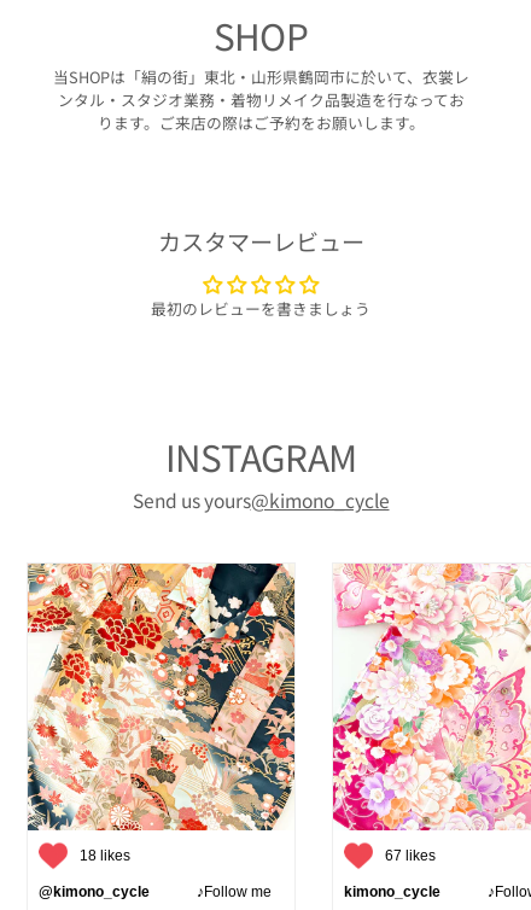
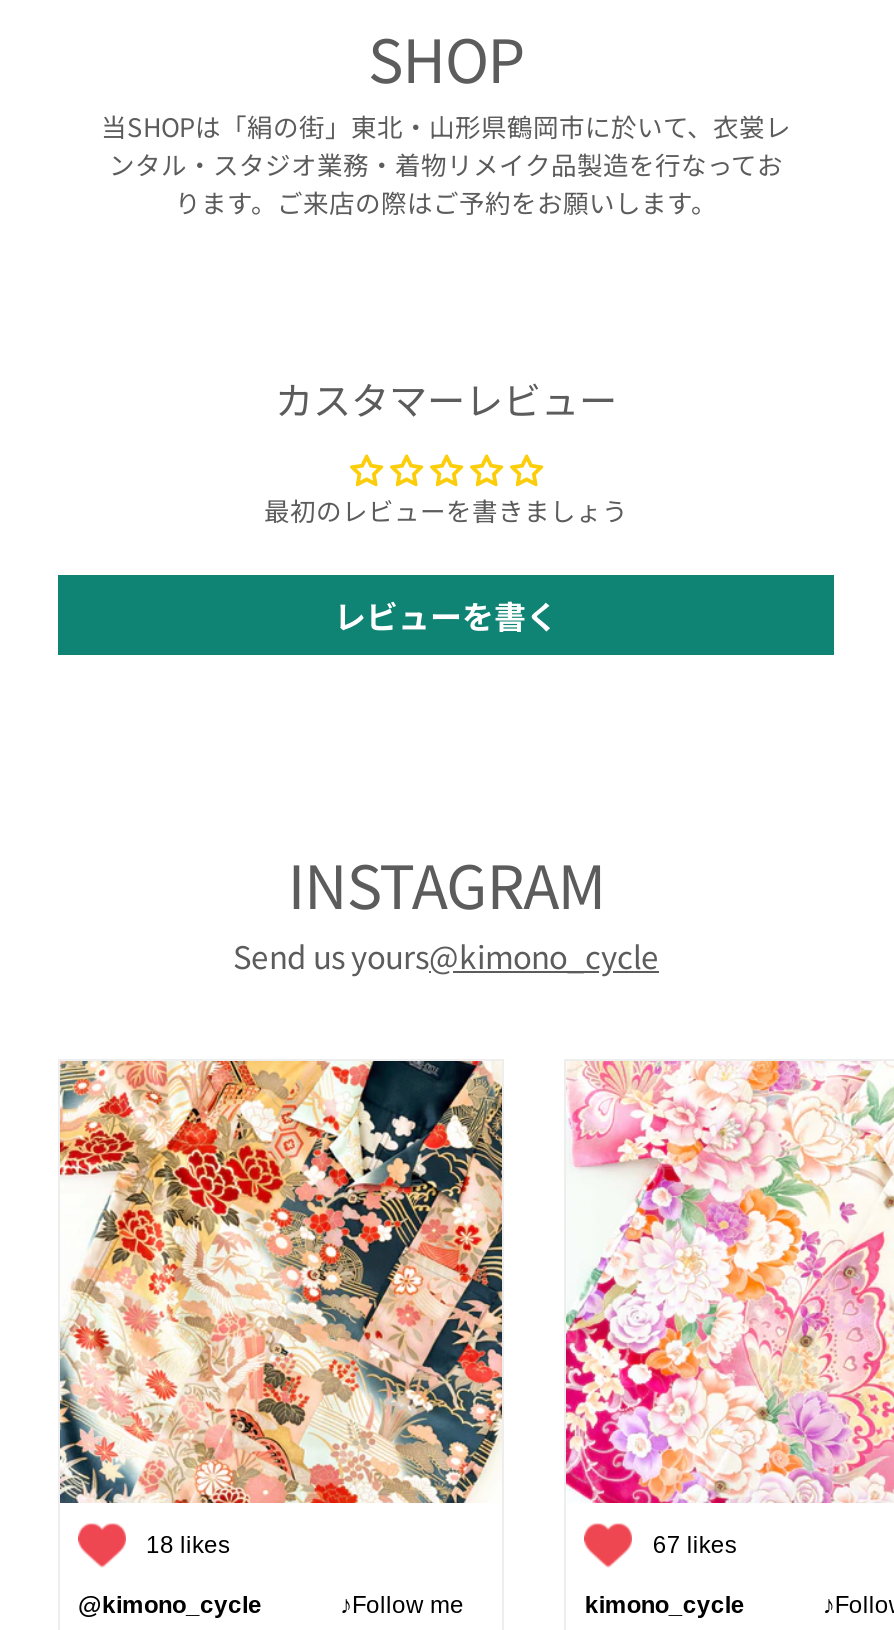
none -> [334,590,558,638] レビューを書く

